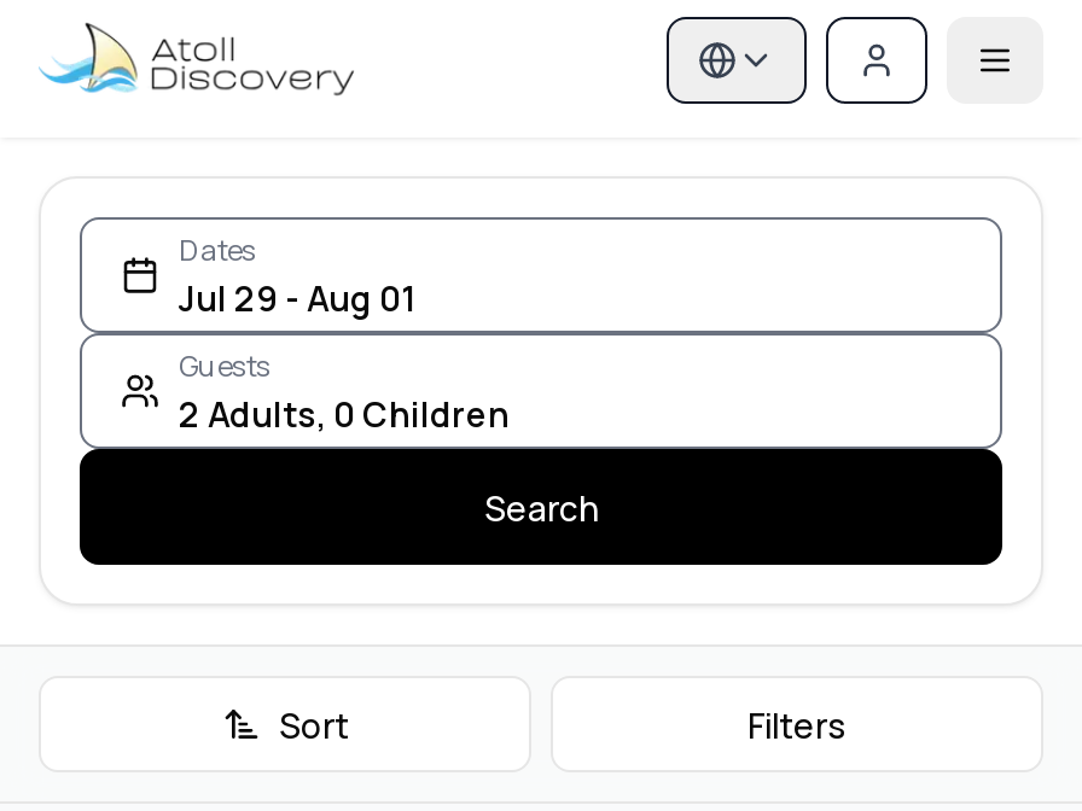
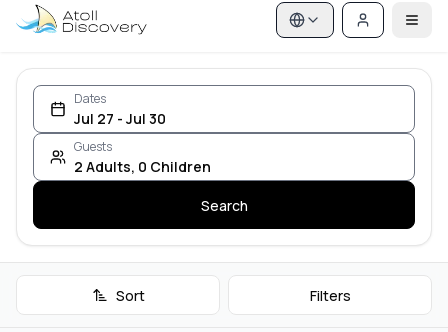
[179,274,415,320] Jul 29 - Aug 01 -> [74,108,166,127] Jul 27 - Jul 30

